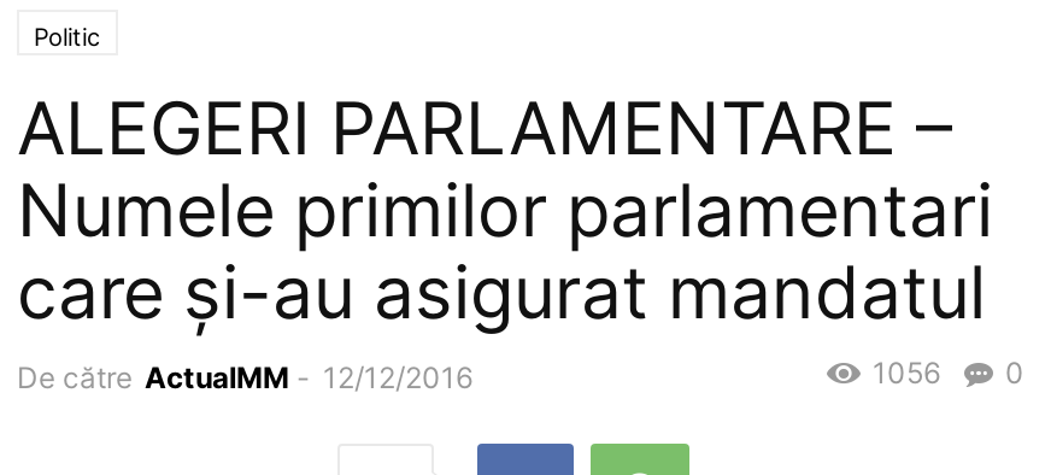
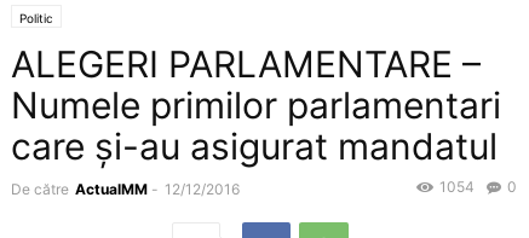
[873,354,1024,391] 1056 0 -> [439,178,517,196] 1054 0

